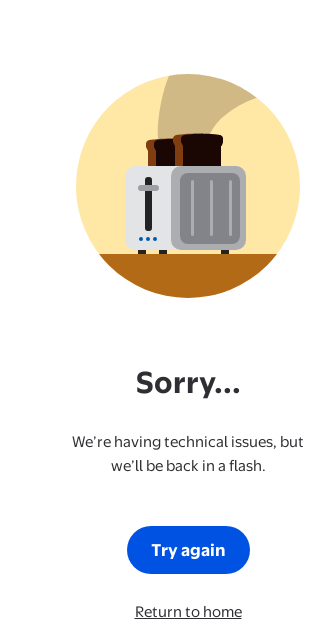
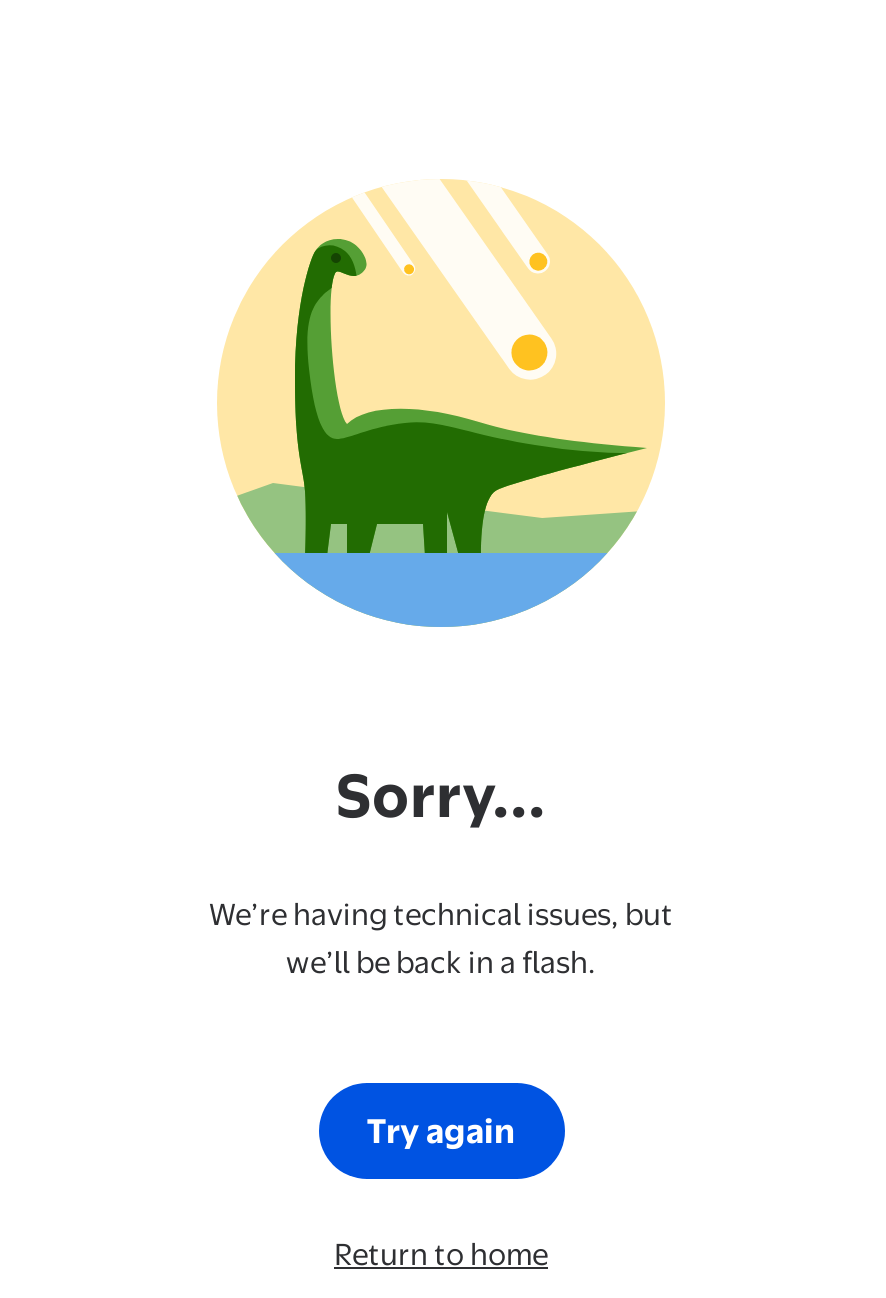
[87,74,287,299] [image] -> [237,181,645,629] [image]

